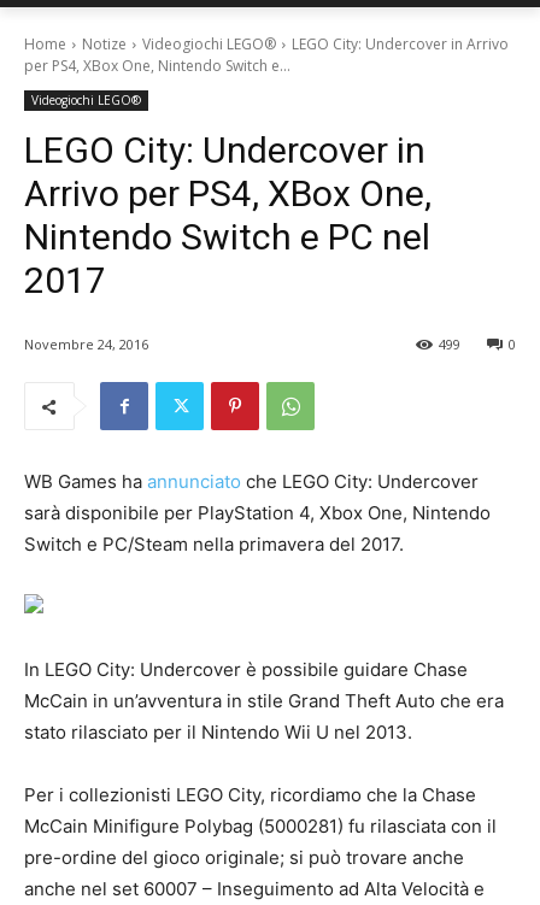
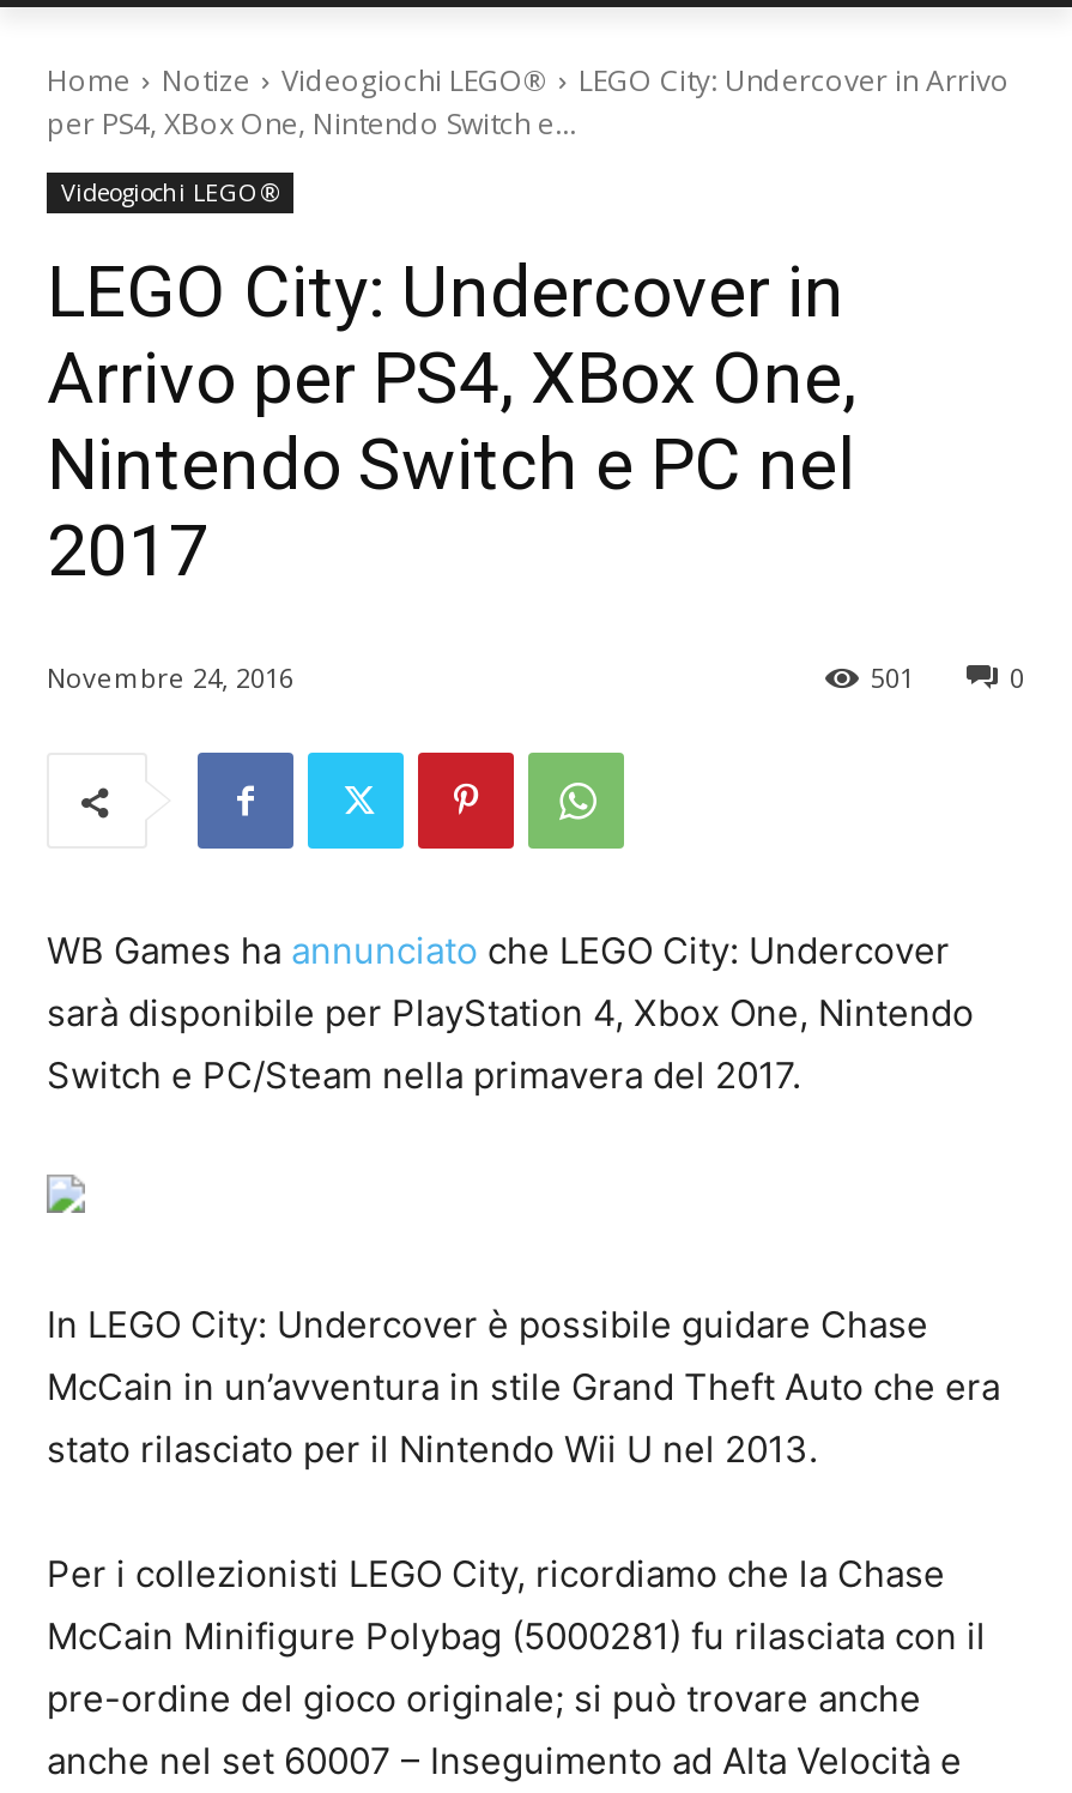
[439,335,460,353] 499 -> [871,659,914,695] 501

